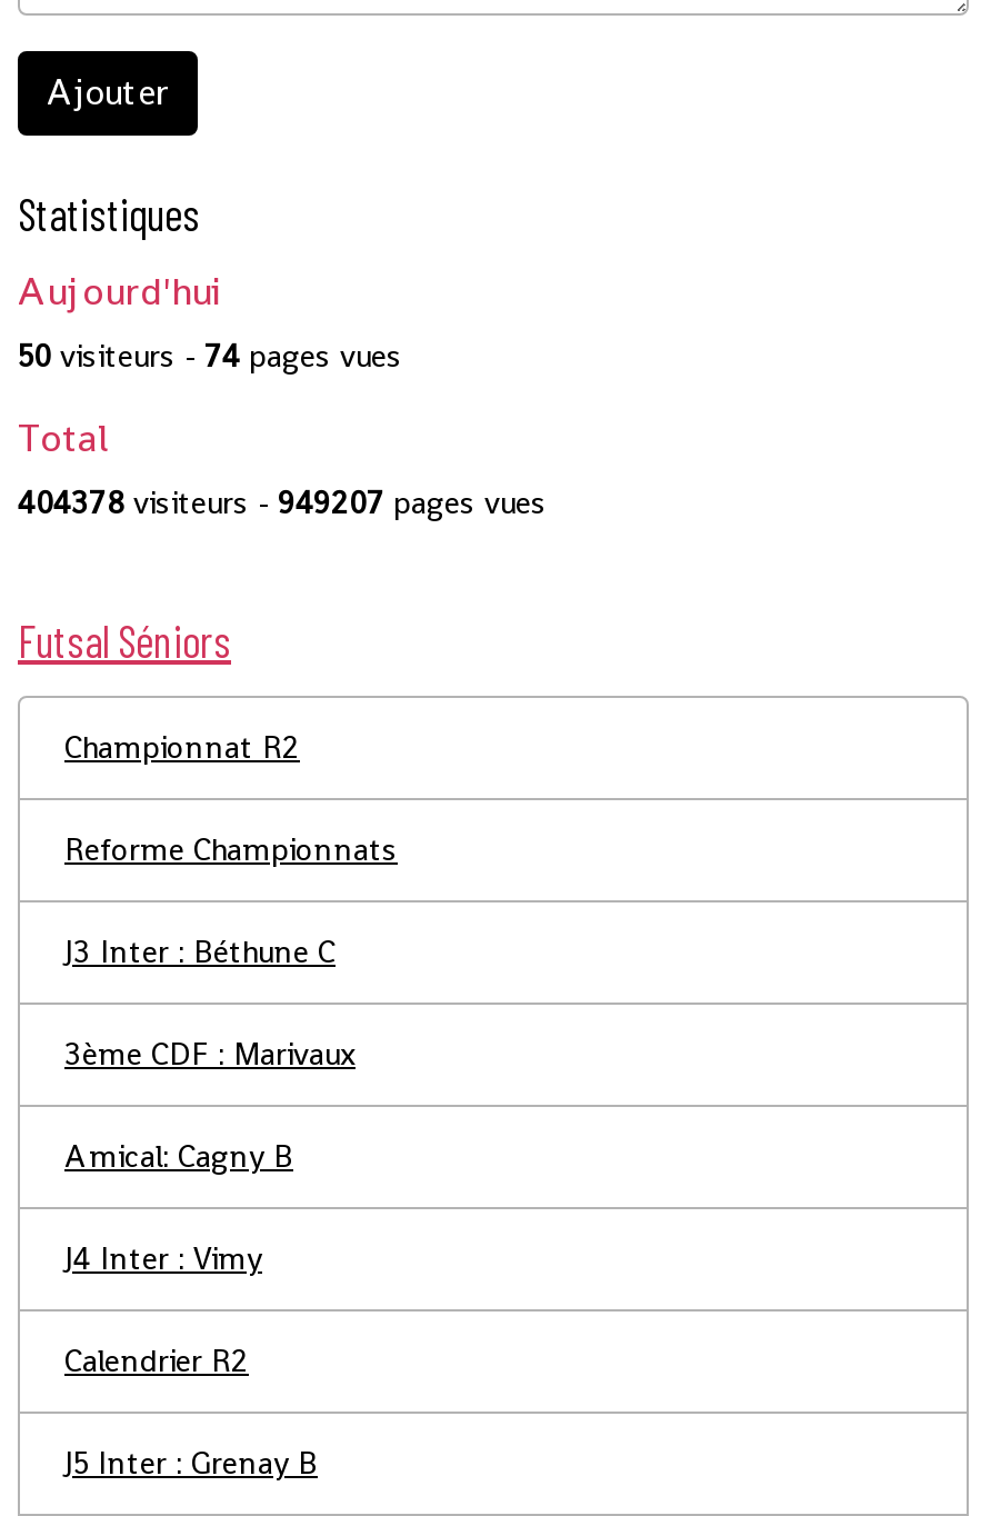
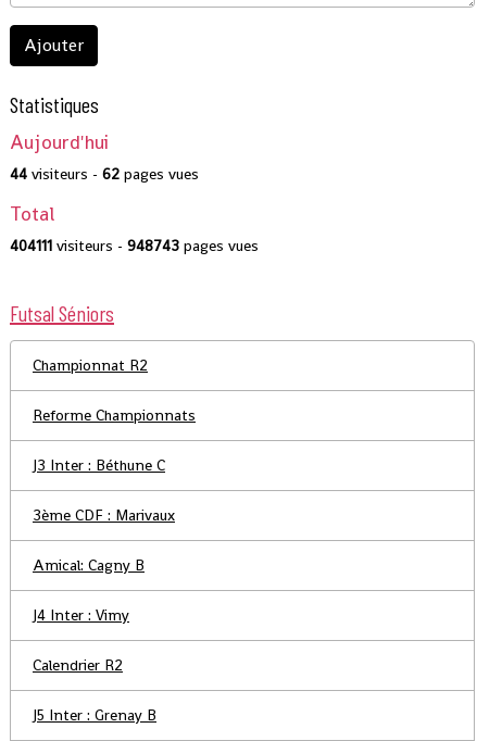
[18,336,402,376] 50 visiteurs - 74 pages vues -> [10,164,199,184] 44 visiteurs - 62 pages vues
[18,482,547,522] 404378 visiteurs - 949207 pages vues -> [10,236,259,255] 404111 visiteurs - 948743 pages vues

